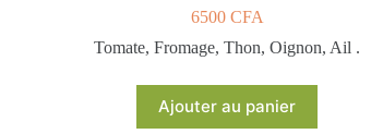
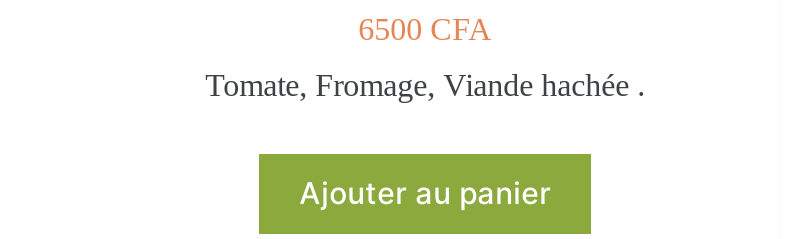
[94,38,360,56] Tomate, Fromage, Thon, Oignon, Ail . -> [205,67,645,101] Tomate, Fromage, Viande hachée .

